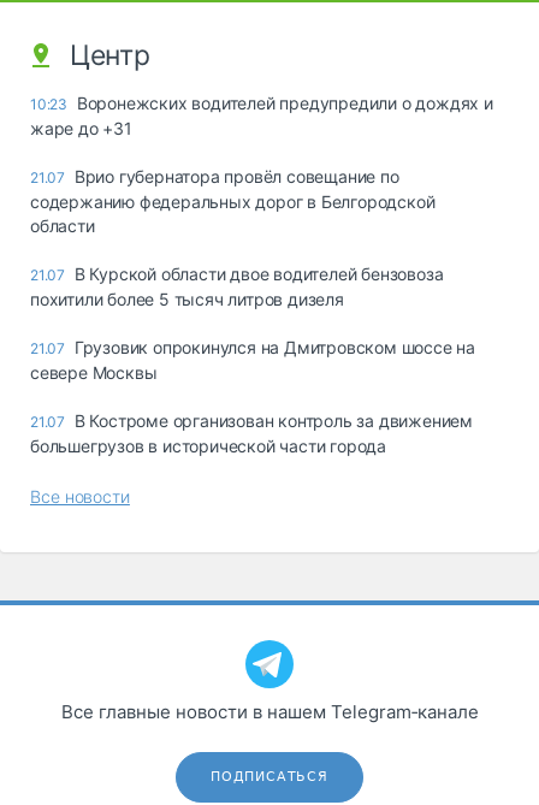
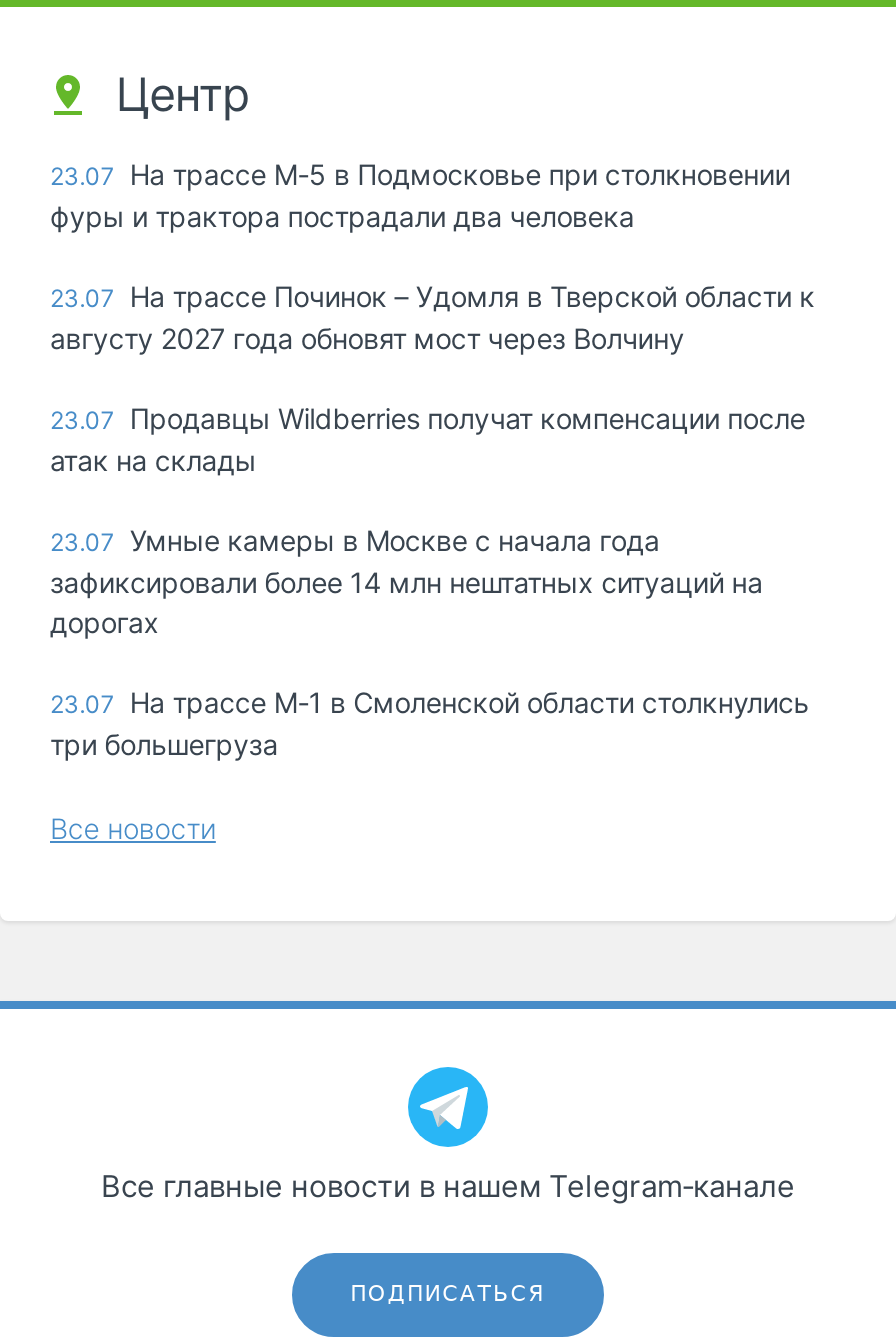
[30,93,493,138] 10:23 Воронежских водителей предупредили о дождях и | жаре до +31 -> [50,157,790,233] 23.07 На трассе М-5 в Подмосковье при столкновении | фуры и трактора пострадали два человека
[30,166,435,236] 21.07 Врио губернатора провёл совещание по | содержанию федеральных дорог в Белгородской | области -> [50,279,815,355] 23.07 На трассе Починок – Удомля в Тверской области к | августу 2027 года обновят мост через Волчину
[30,264,443,309] 21.07 В Курской области двое водителей бензовоза | похитили более 5 тысяч литров дизеля -> [50,401,805,477] 23.07 Продавцы Wildberries получат компенсации после | атак на склады
[30,337,475,383] 21.07 Грузовик опрокинулся на Дмитровском шоссе на | севере Москвы -> [50,523,763,639] 23.07 Умные камеры в Москве с начала года | зафиксировали более 14 млн нештатных ситуаций на | дорогах
[30,410,473,456] 21.07 В Костроме организован контроль за движением | большегрузов в исторической части города -> [50,685,809,761] 23.07 На трассе М-1 в Смоленской области столкнулись | три большегруза

